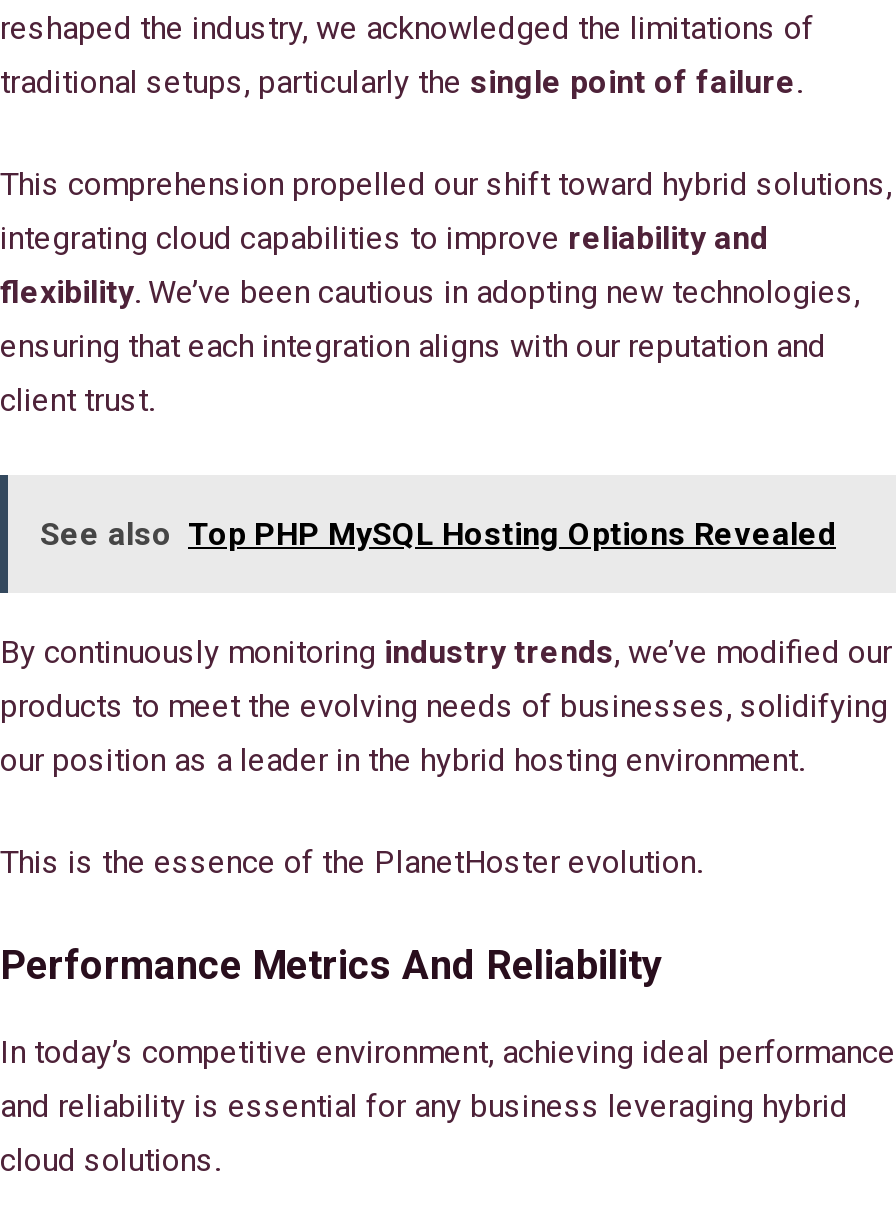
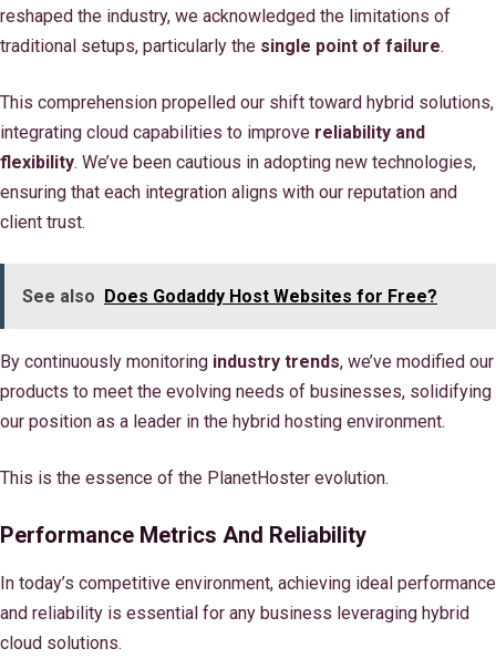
[40,515,836,553] See also Top PHP MySQL Hosting Options Revealed -> [22,286,437,307] See also Does Godaddy Host Websites for Free?

